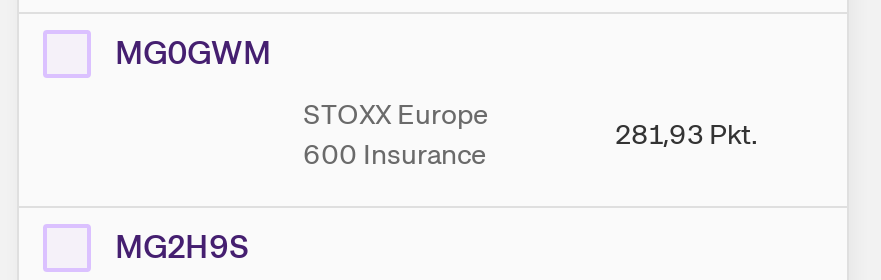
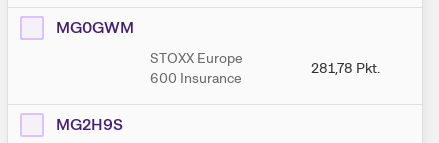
[615,116,757,152] 281,93 Pkt. -> [311,59,380,77] 281,78 Pkt.

